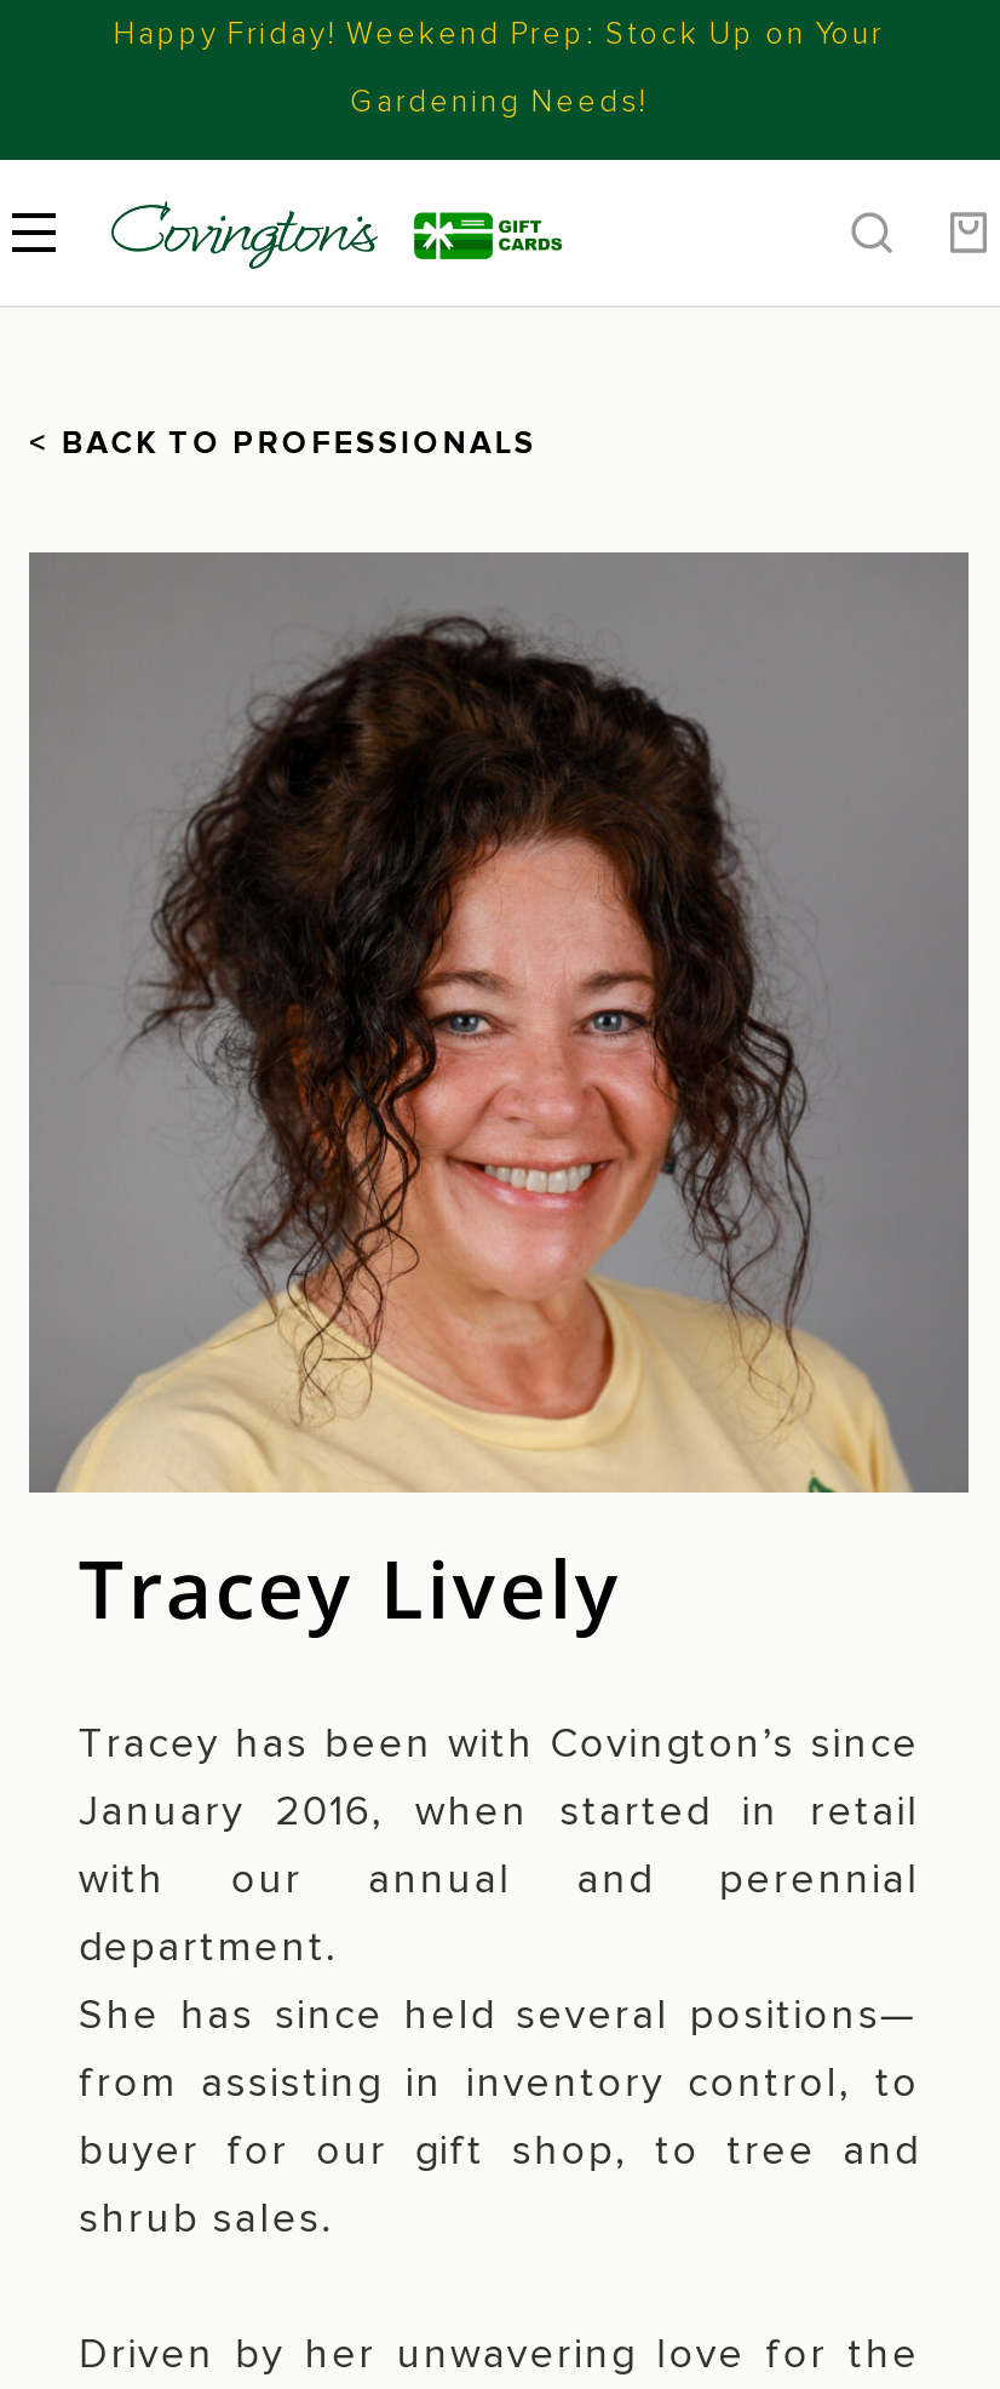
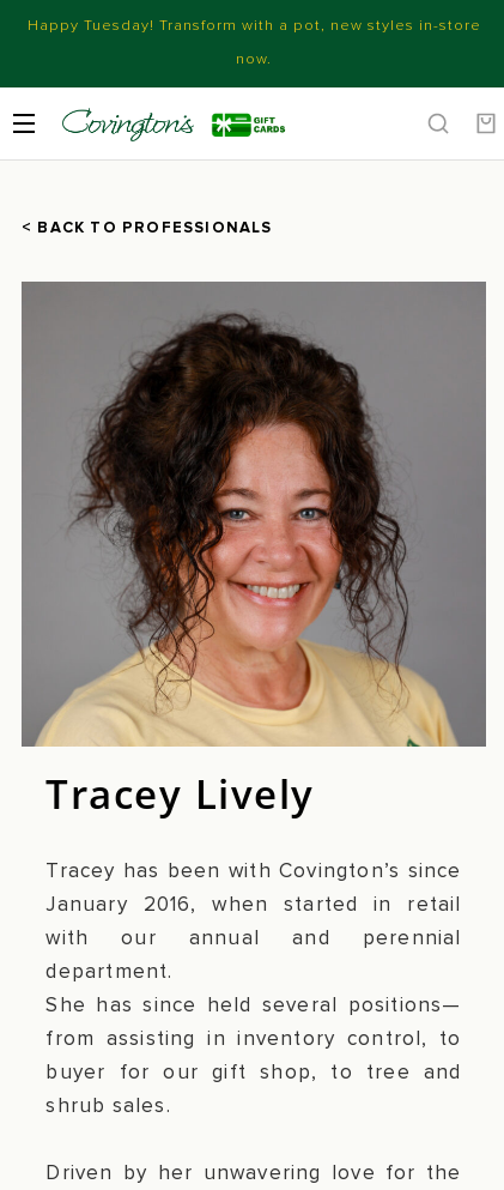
[114,15,884,53] Happy Friday! Weekend Prep: Stock Up on Your -> [27,16,481,35] Happy Tuesday! Transform with a pot, new styles in-store
[350,82,648,121] Gardening Needs! -> [236,49,272,68] now.

